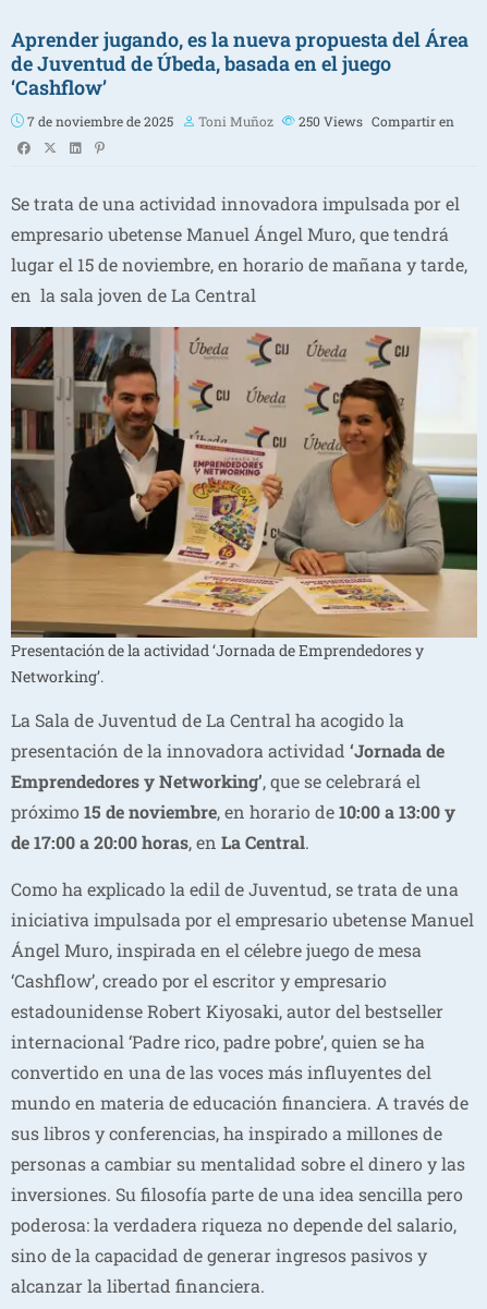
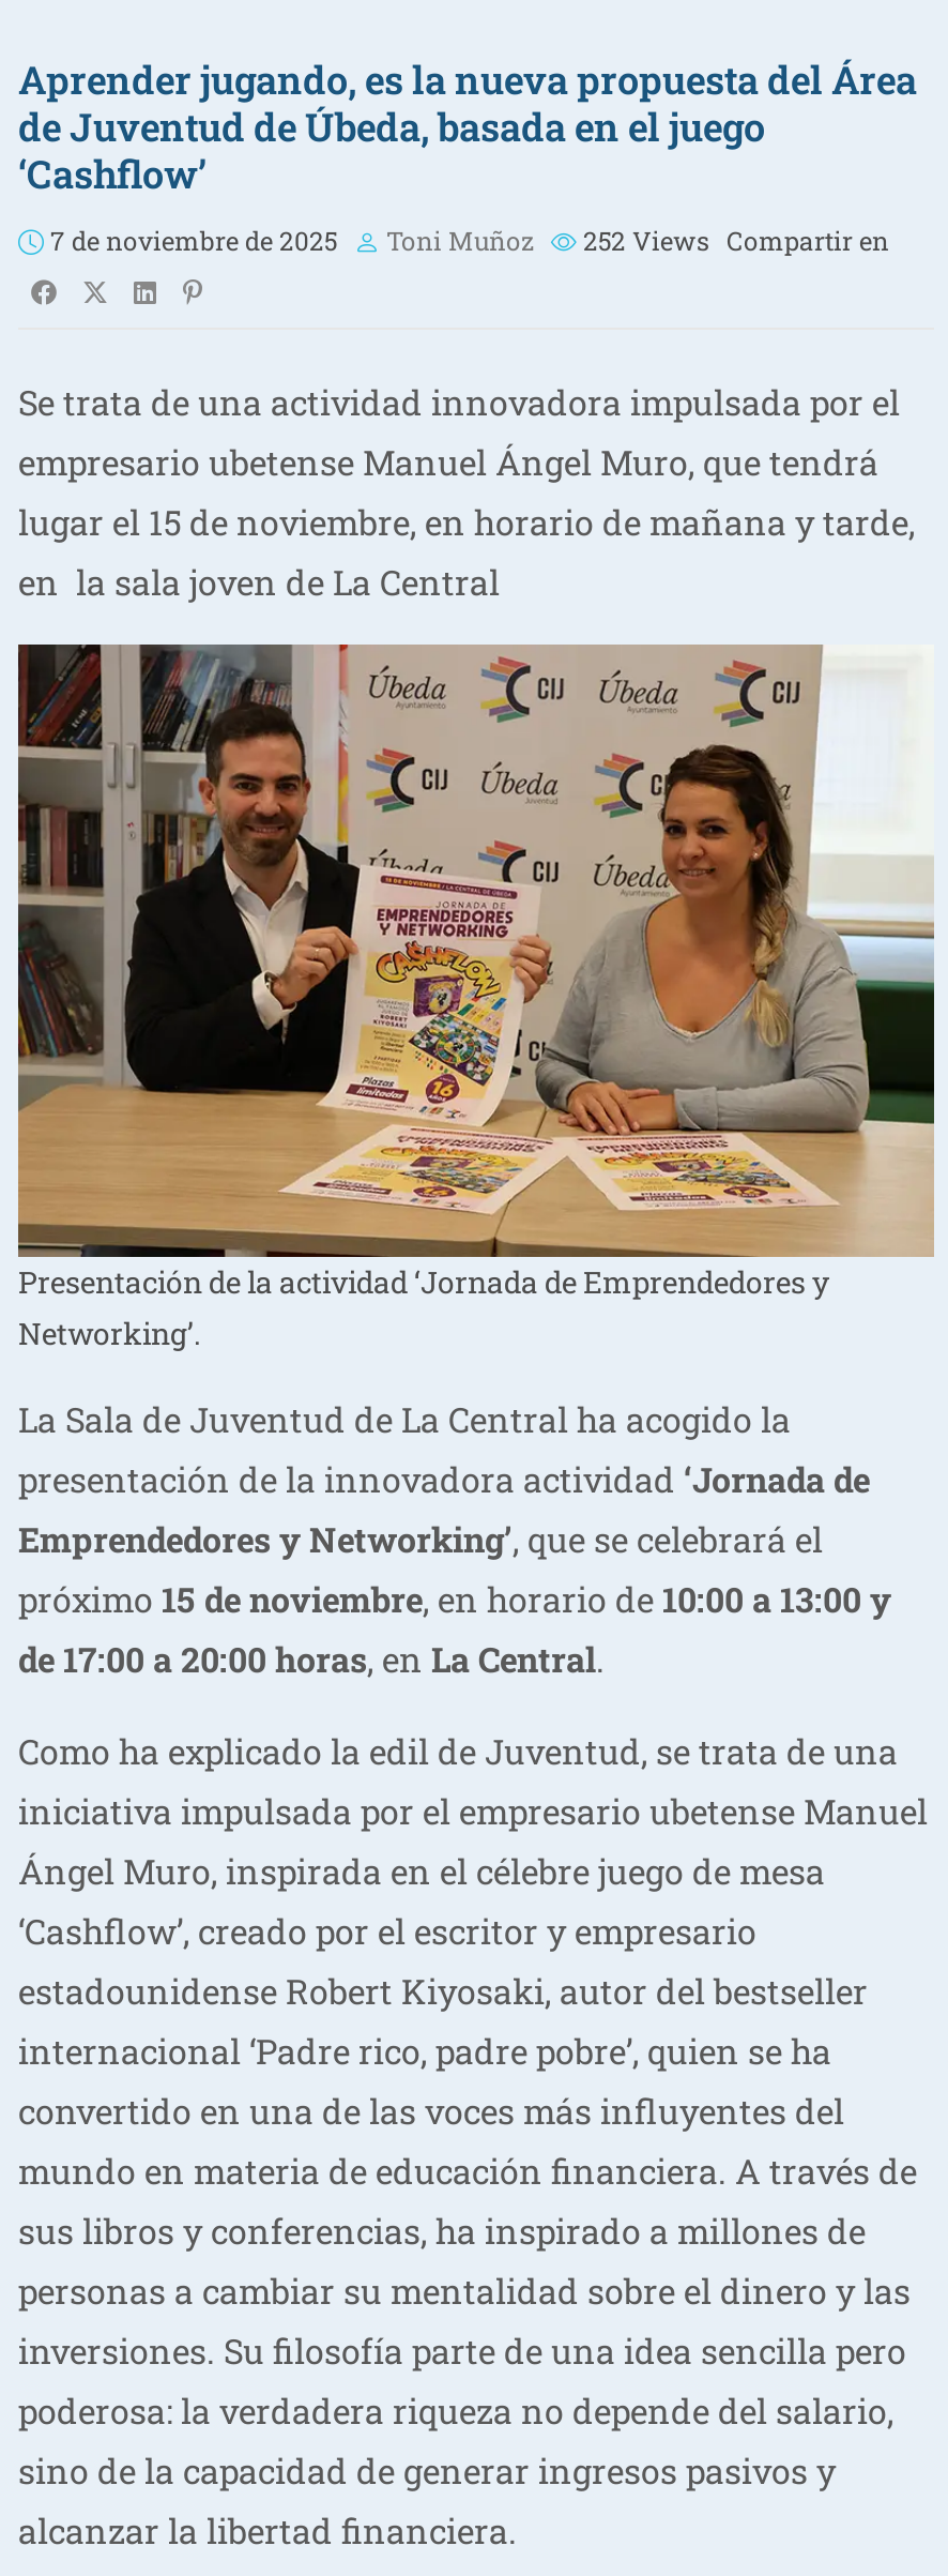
[295,112,454,129] 250 Views Compartir en -> [577,222,889,257] 252 Views Compartir en

